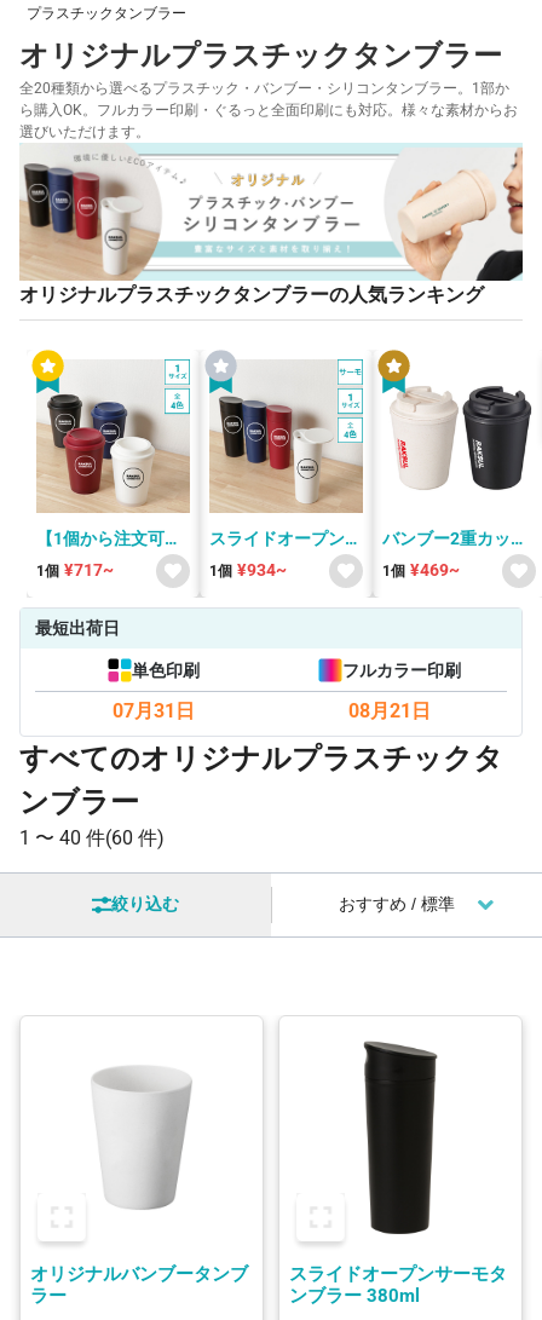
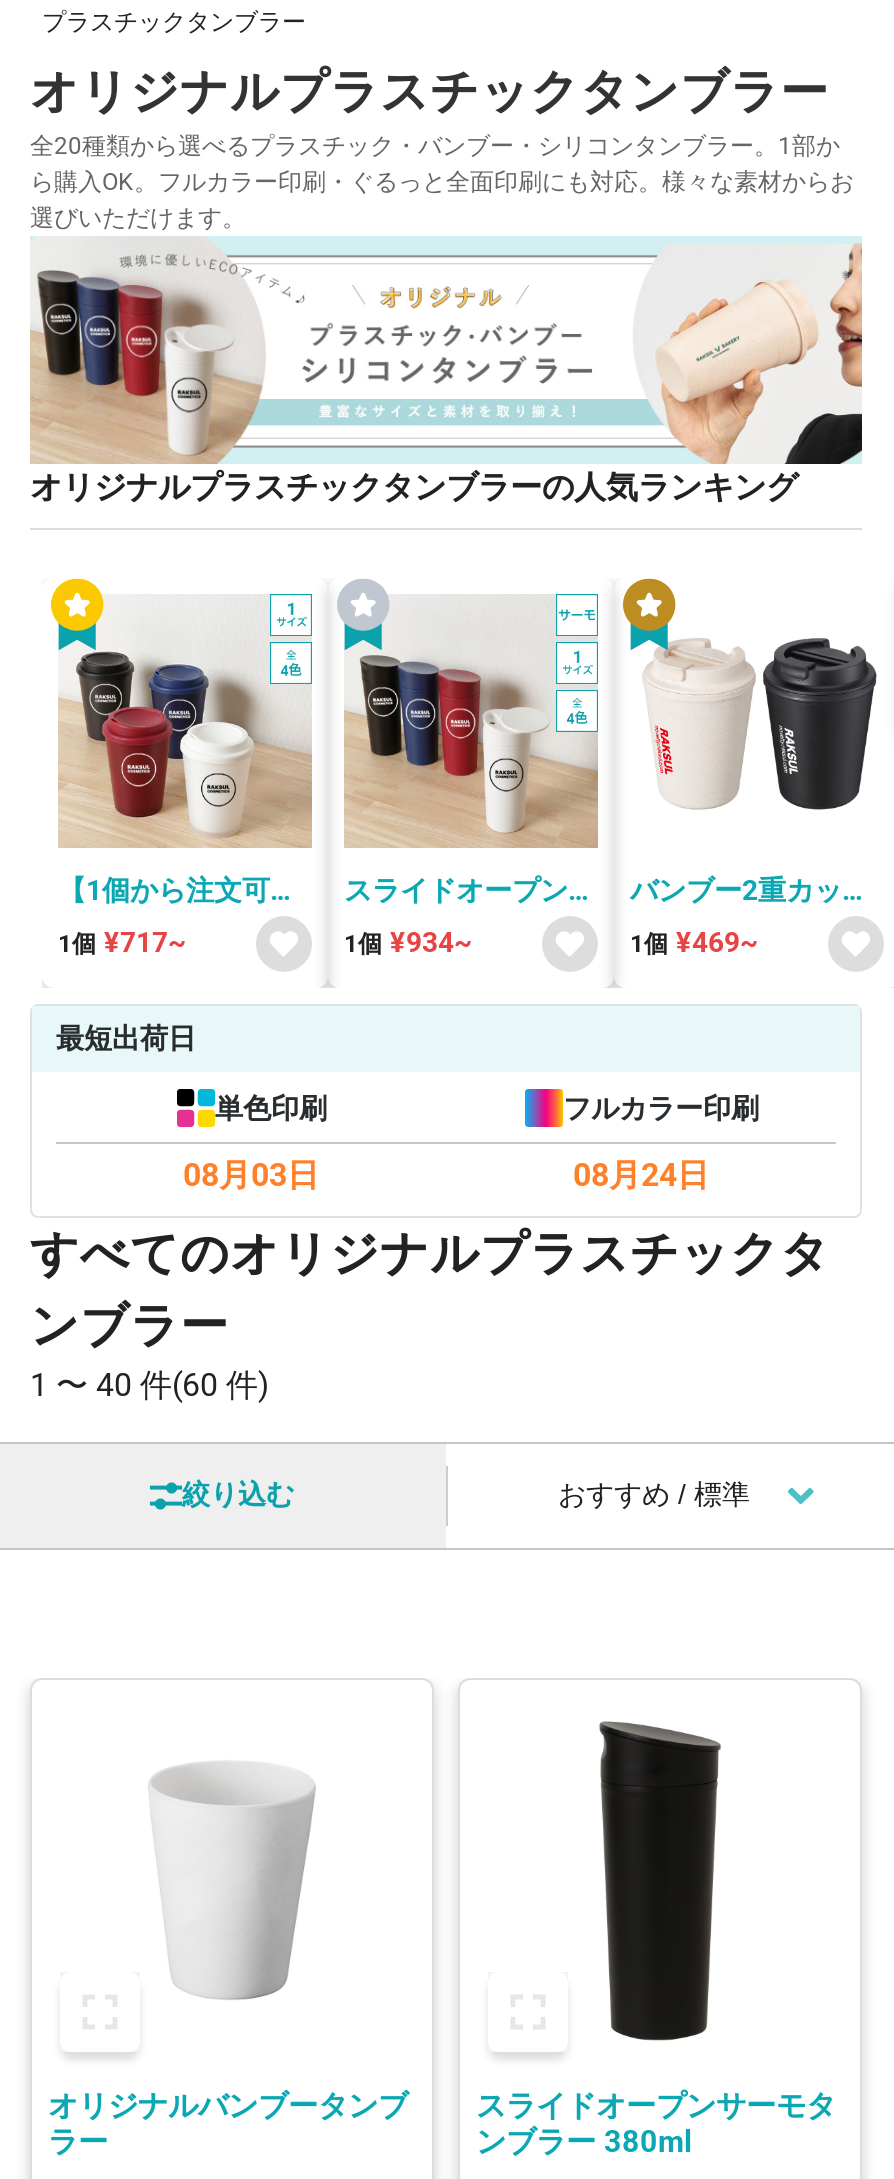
[112,699,194,722] 07月31日 -> [183,1156,319,1194] 08月03日
[348,699,430,722] 08月21日 -> [573,1156,709,1194] 08月24日

